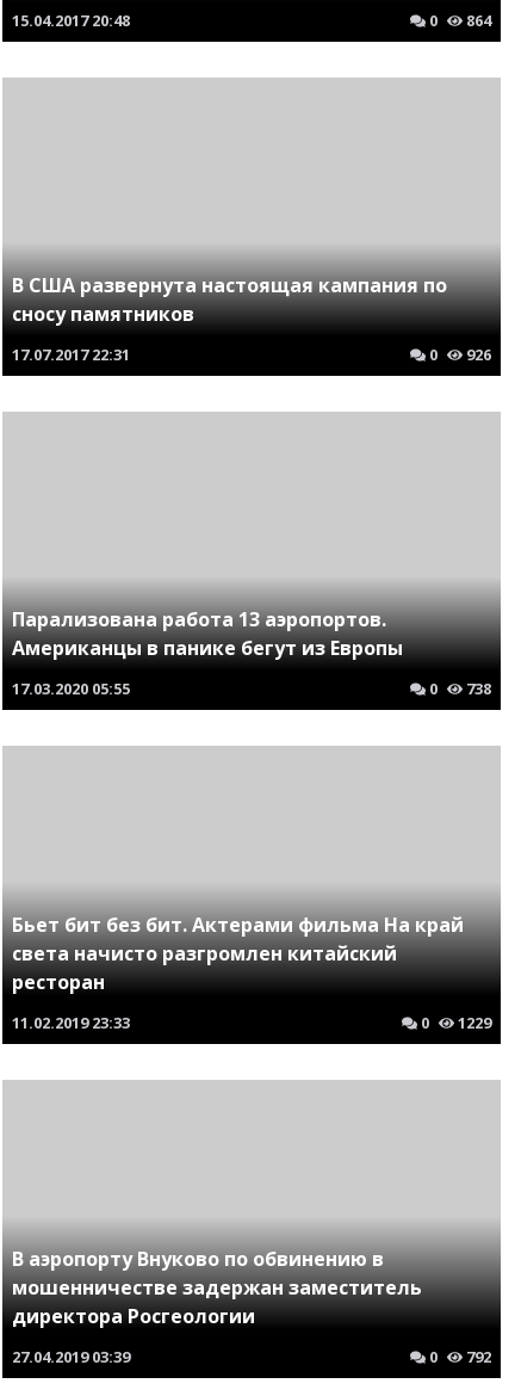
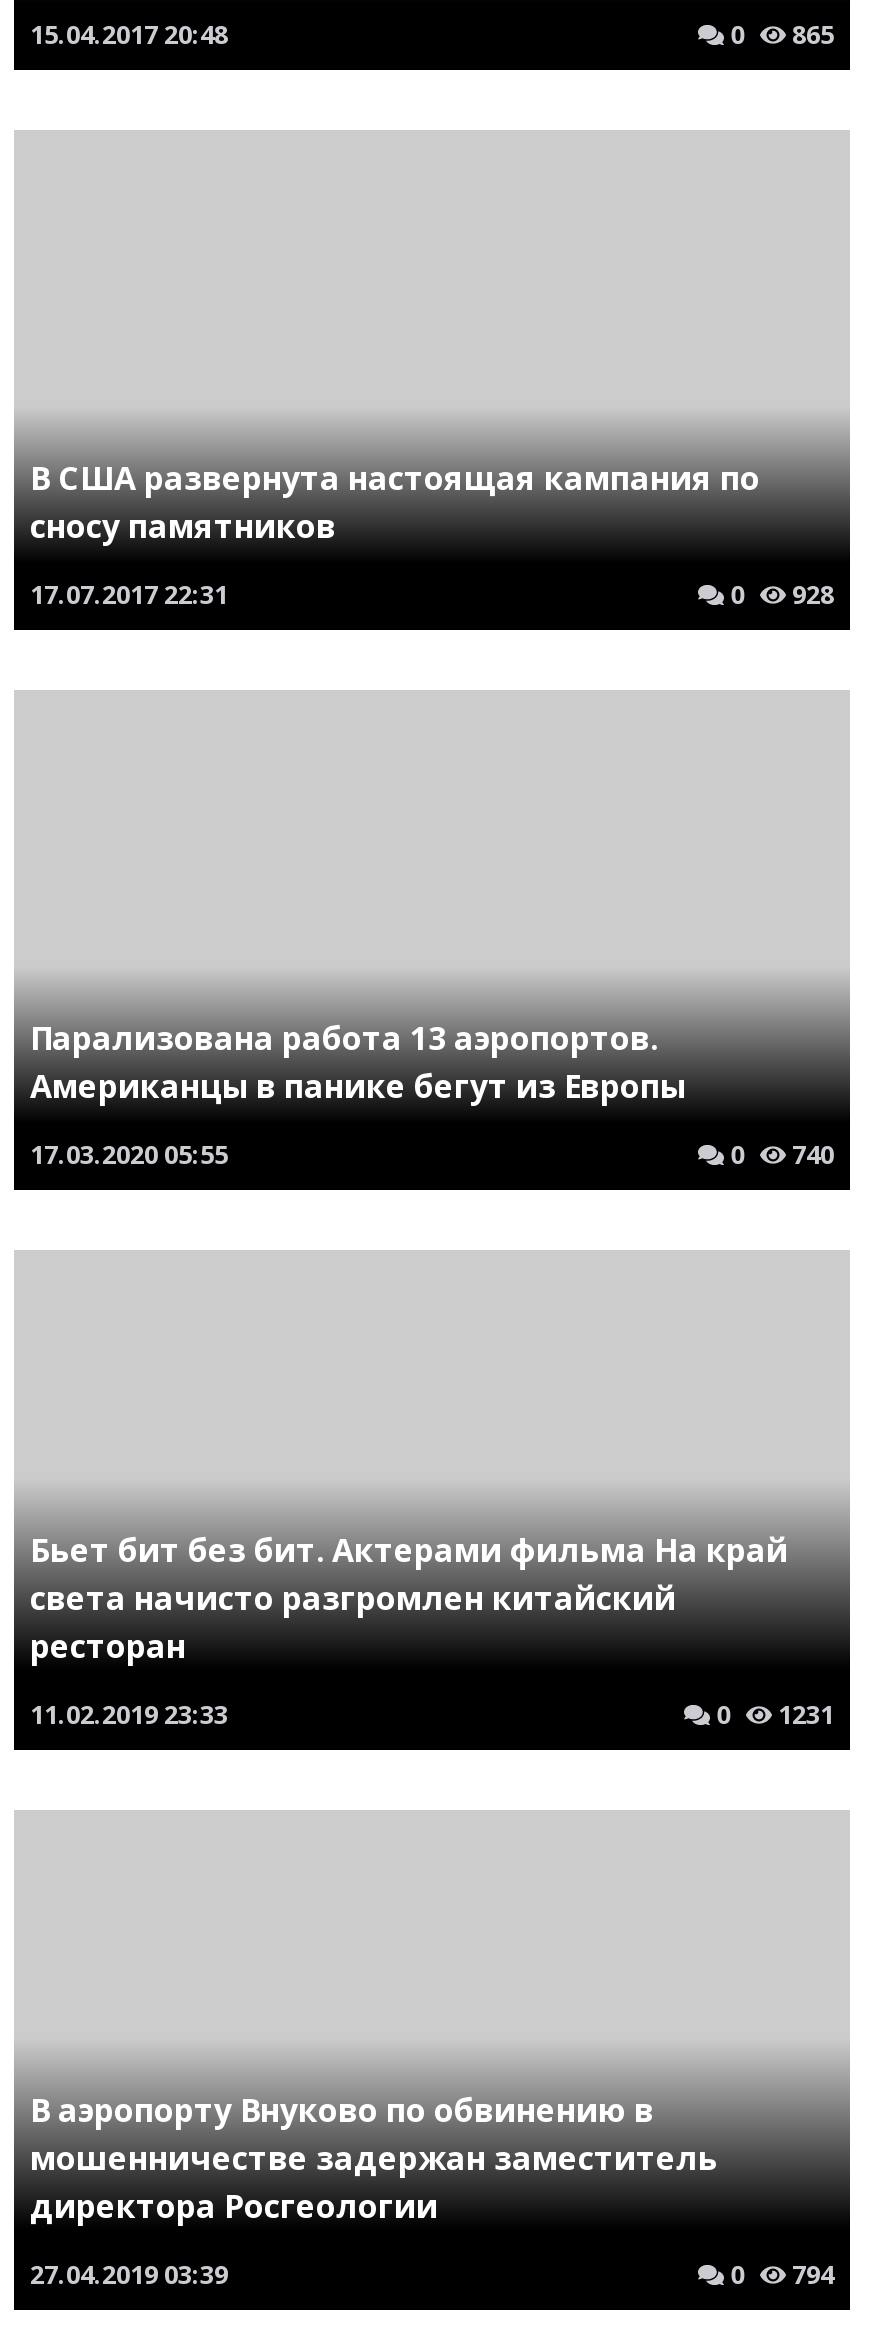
[426,10,491,31] 0 864 -> [724,16,834,52] 0 865
[426,344,491,365] 0 926 -> [724,576,834,612] 0 928
[426,678,491,699] 0 738 -> [724,1136,834,1172] 0 740
[417,1012,491,1033] 0 1229 -> [710,1696,834,1732] 0 1231
[426,1346,491,1367] 0 792 -> [724,2256,834,2292] 0 794

